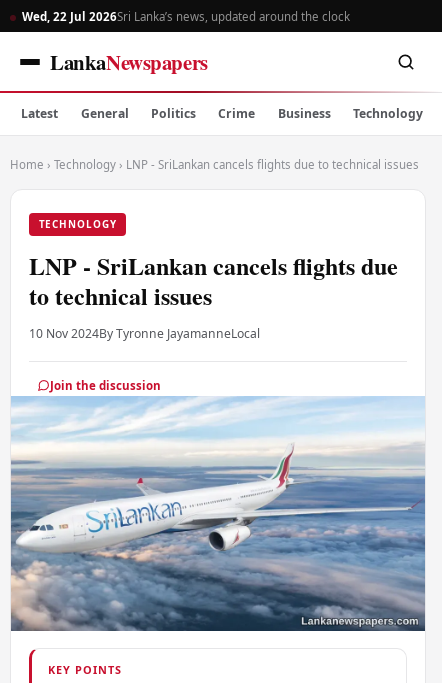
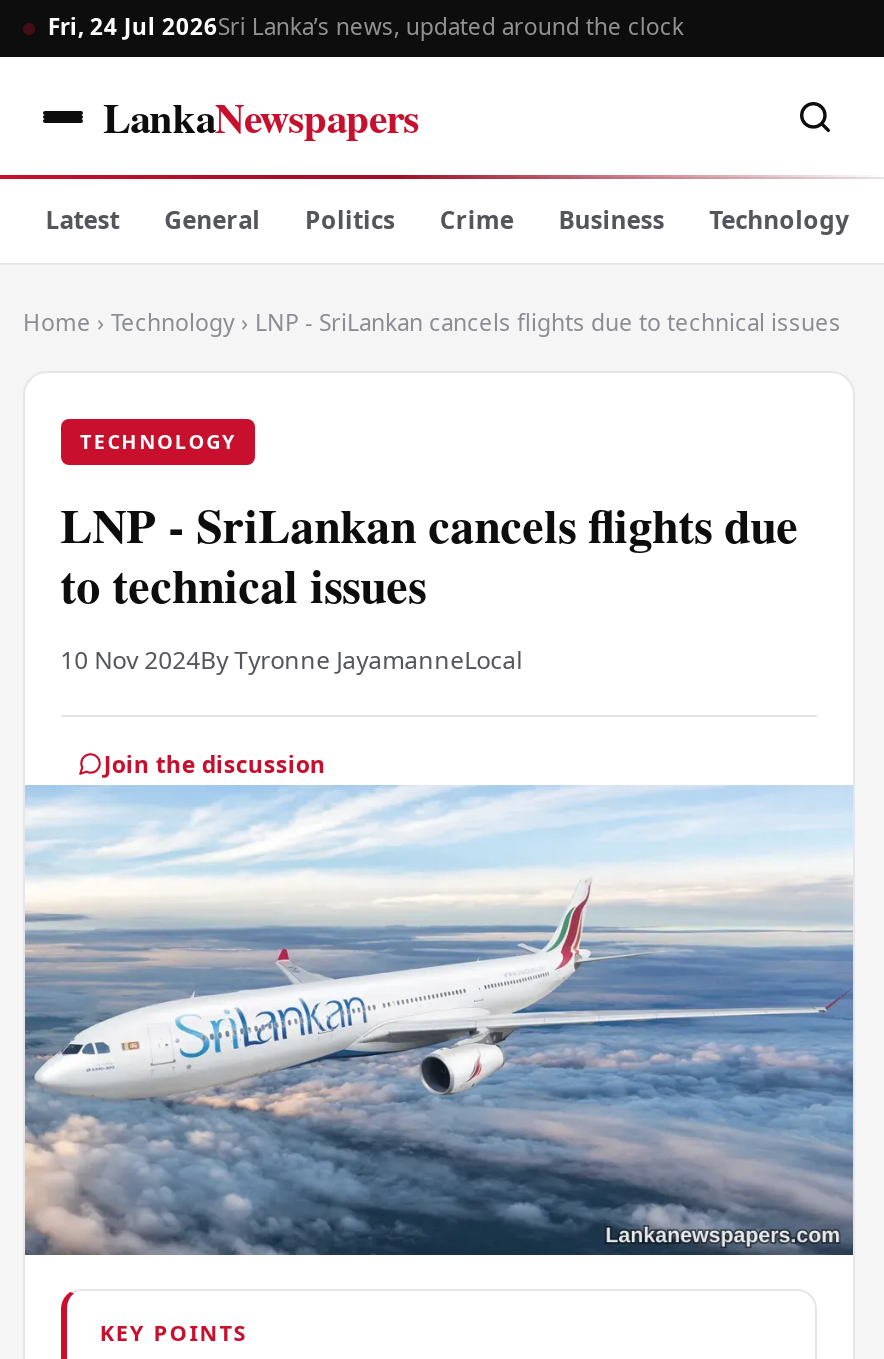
[22,8,350,23] Wed, 22 Jul 2026Sri Lanka’s news, updated around the clock -> [48,10,684,40] Fri, 24 Jul 2026Sri Lanka’s news, updated around the clock

